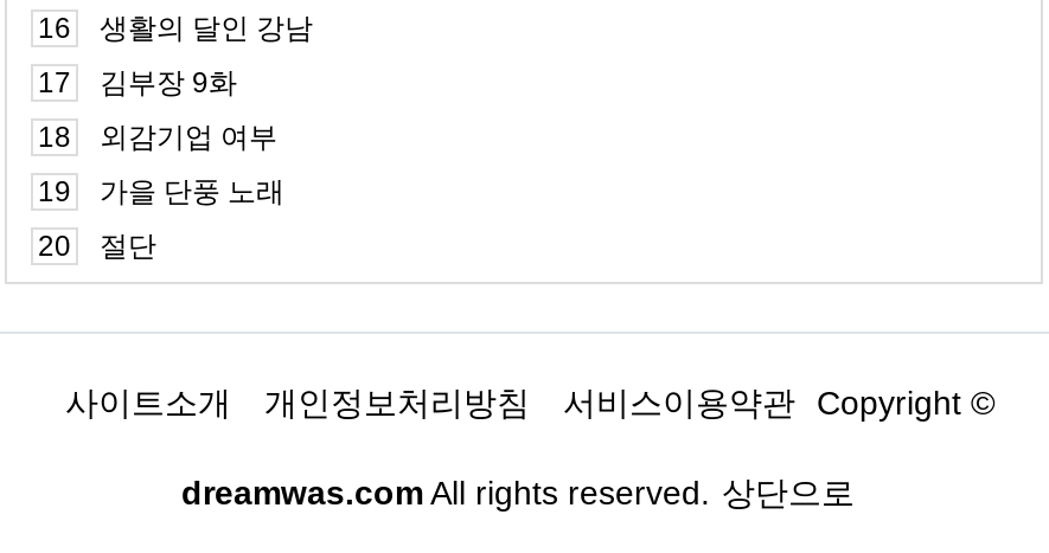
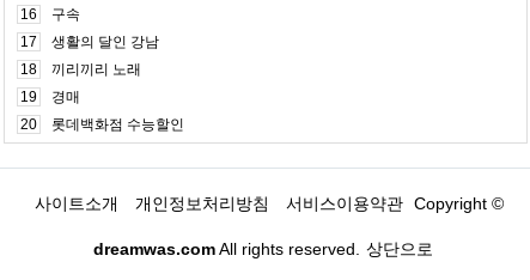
moved [100,12,313,45] -> [51,34,159,50]: 생활의 달인 강남
none -> [51,6,80,23] 구속
[100,66,237,99] 김부장 9화 -> none
[100,121,277,154] 외감기업 여부 -> [51,61,141,78] 끼리끼리 노래
[100,175,284,208] 가을 단풍 노래 -> [51,89,80,105] 경매
[100,230,156,263] 절단 -> [51,116,184,133] 롯데백화점 수능할인

